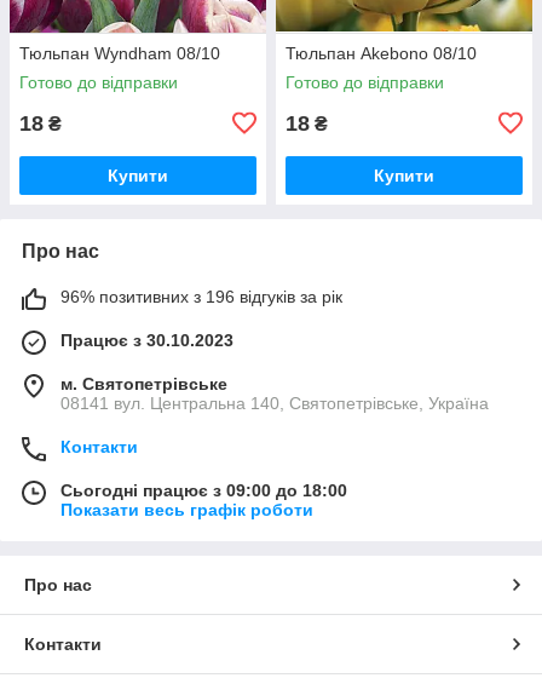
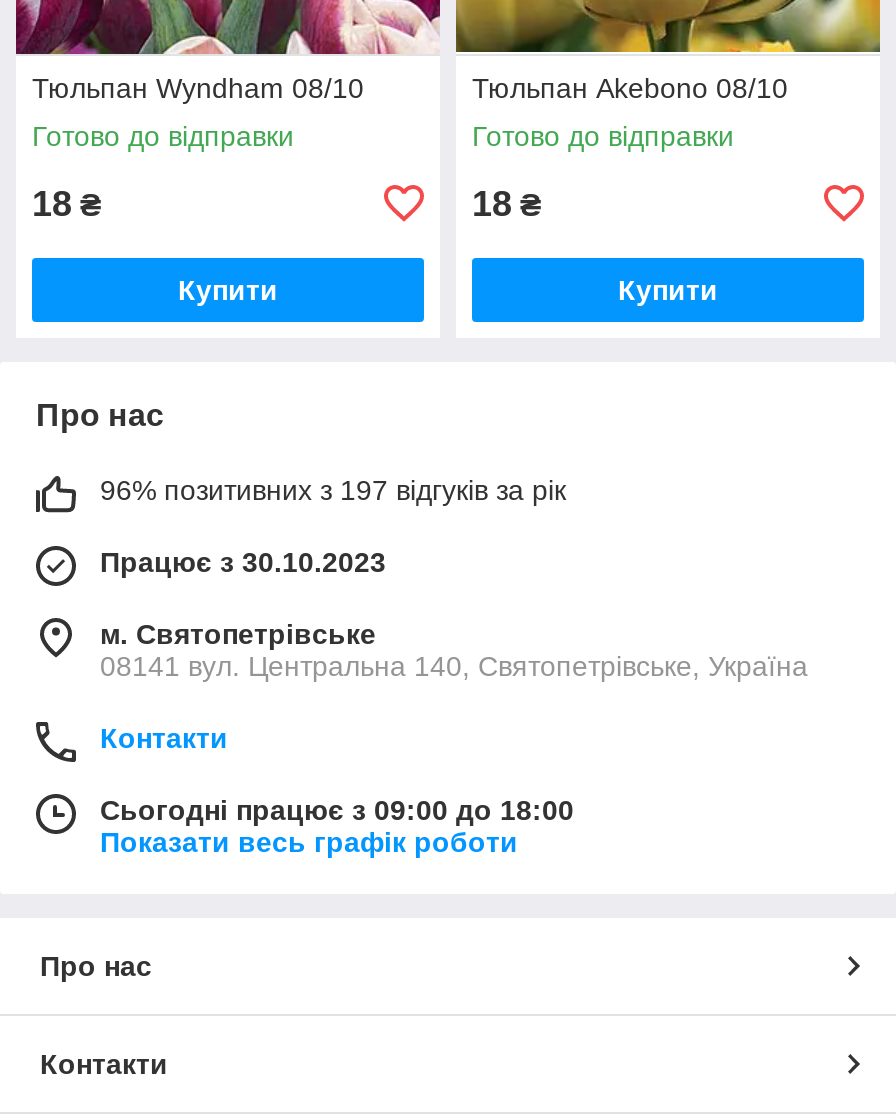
[60,287,342,306] 96% позитивних з 196 відгуків за рік -> [100,474,566,506] 96% позитивних з 197 відгуків за рік

